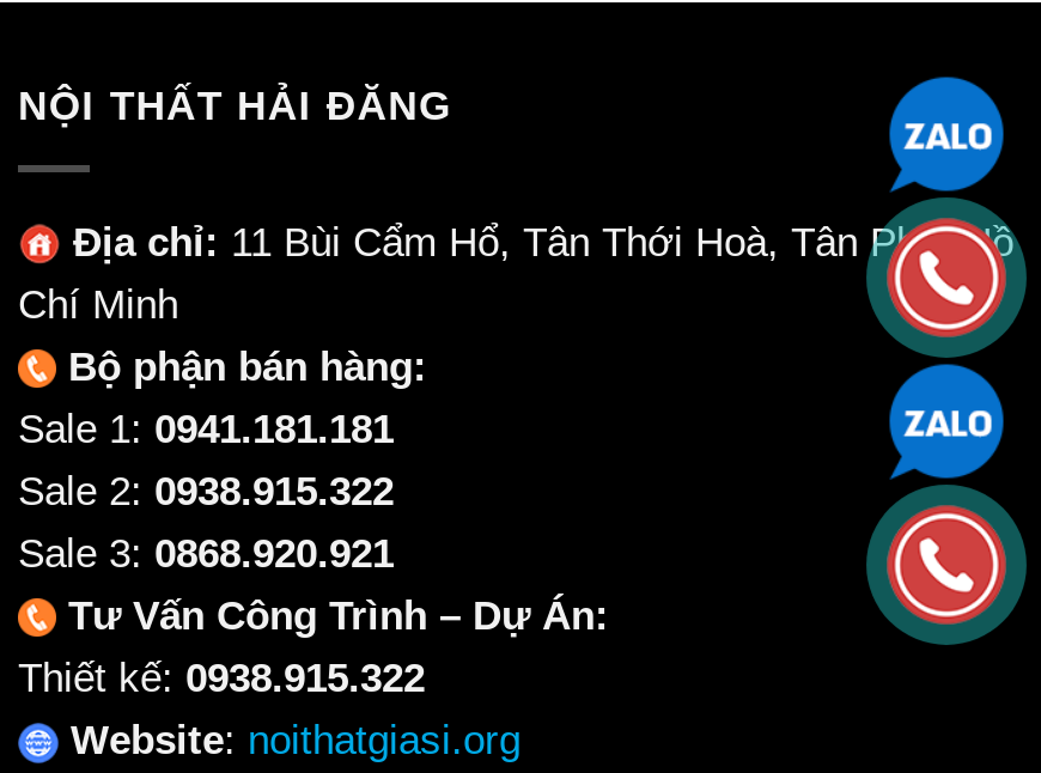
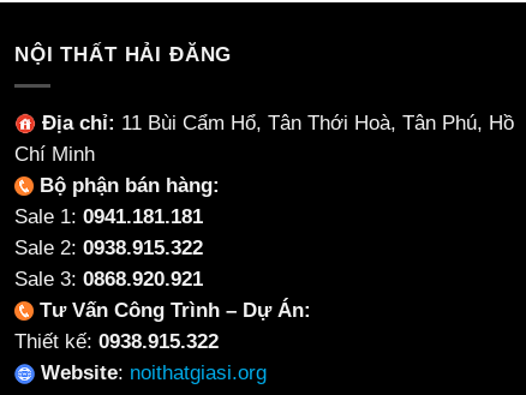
[887,74,1006,213] [image] -> none
[865,254,1028,646] [image] -> none

